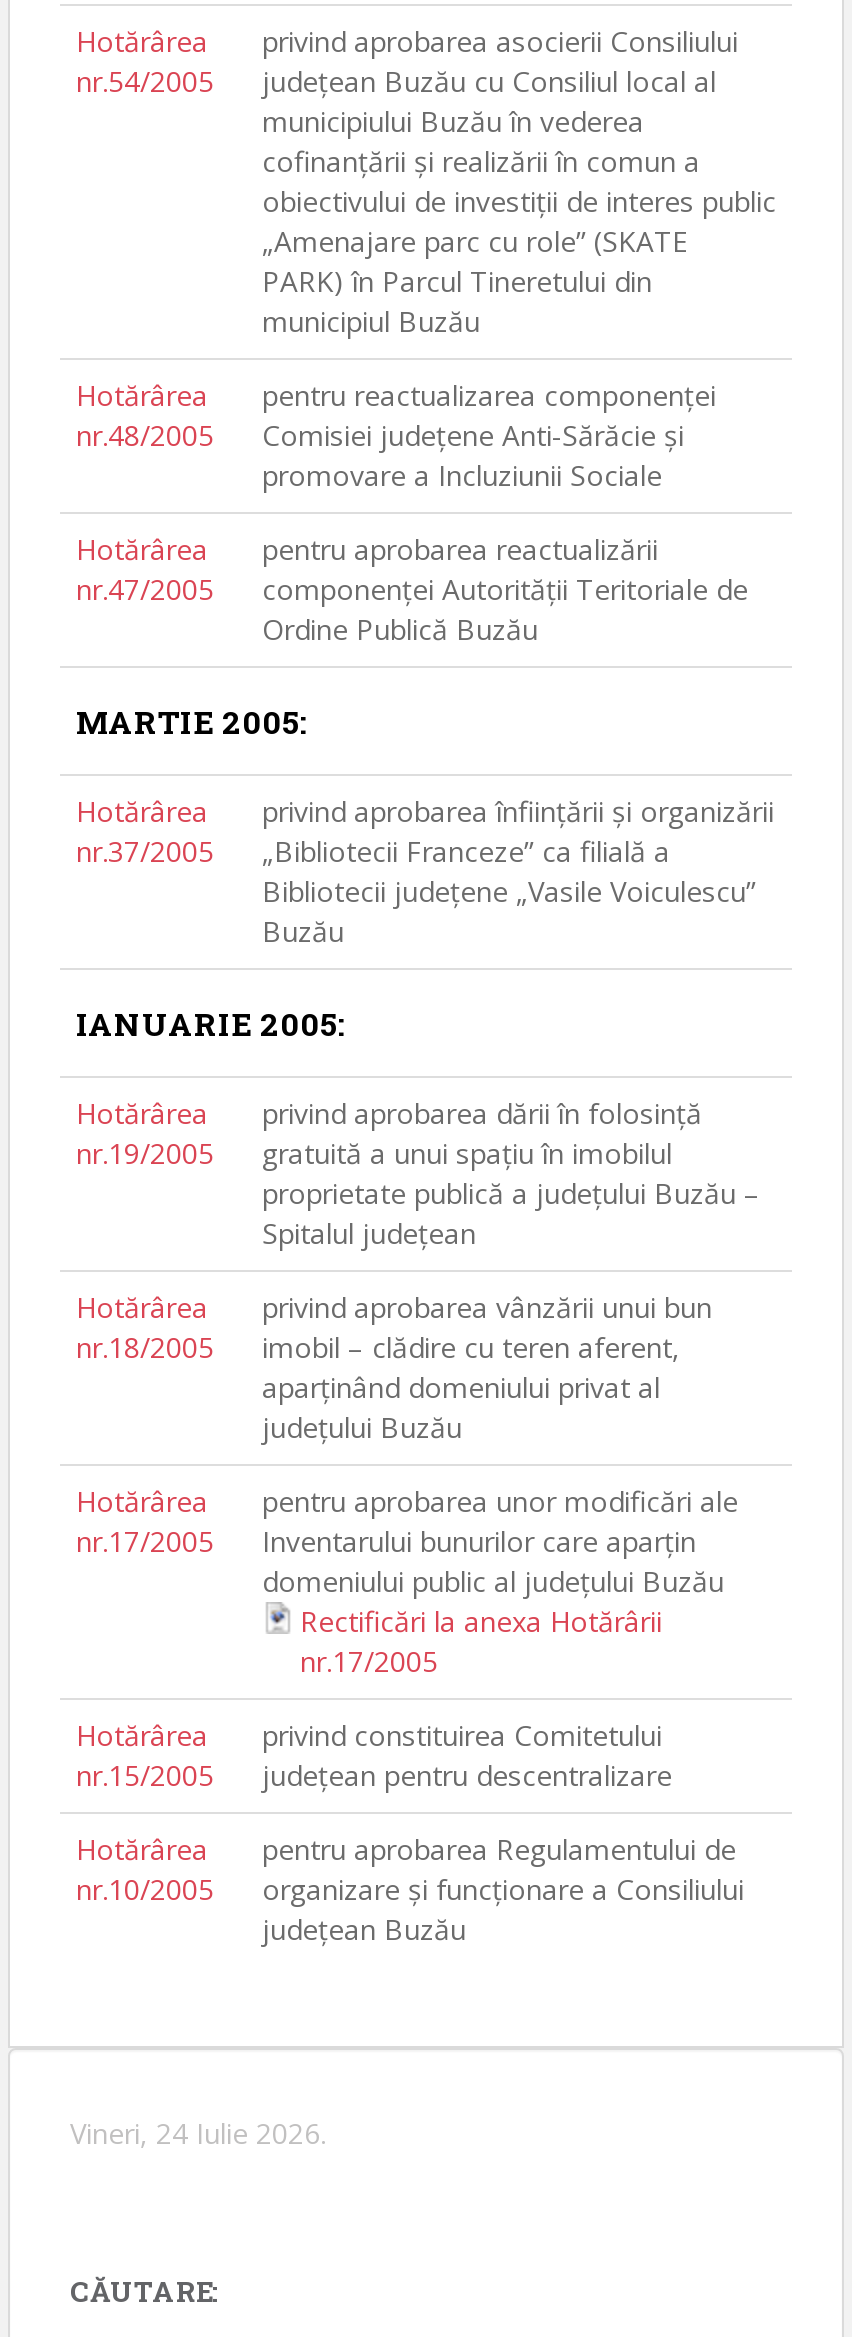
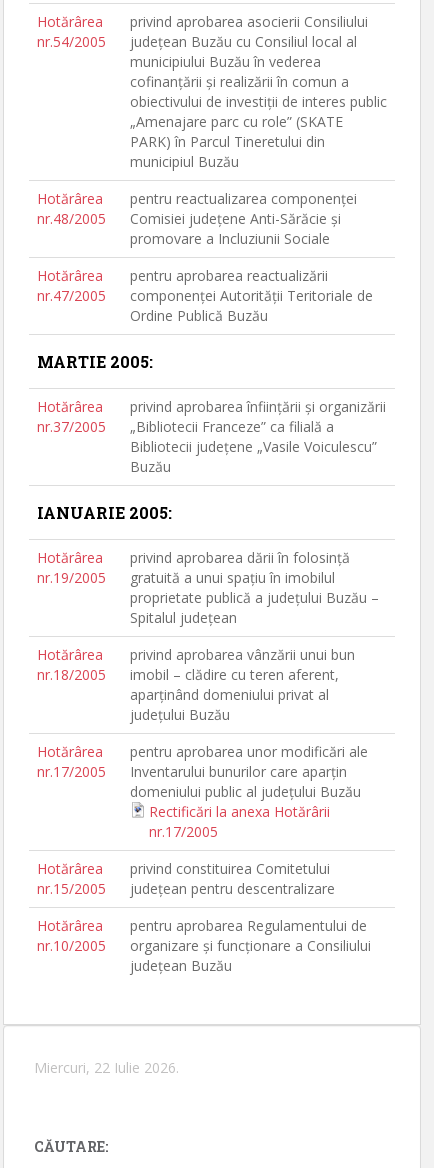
[70,2114,326,2152] Vineri, 24 Iulie 2026. -> [34,1058,179,1077] Miercuri, 22 Iulie 2026.

